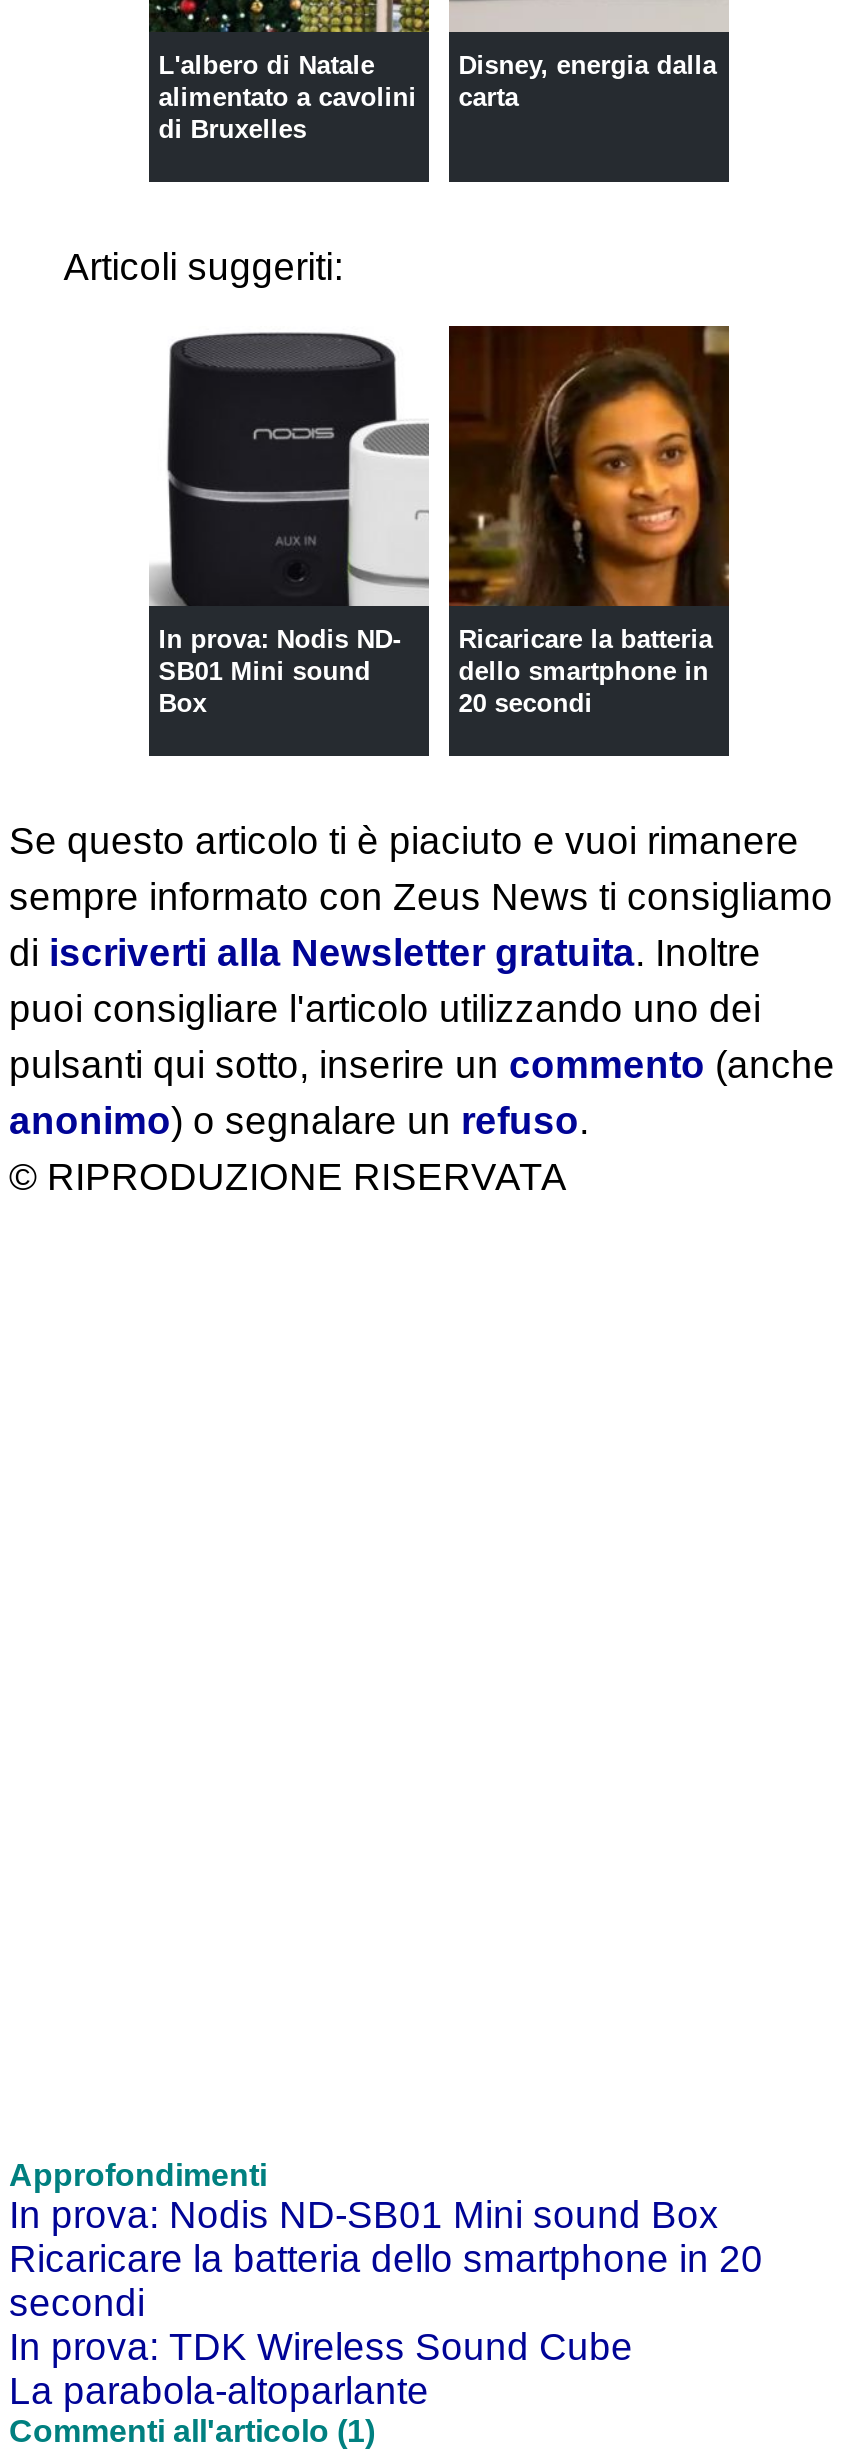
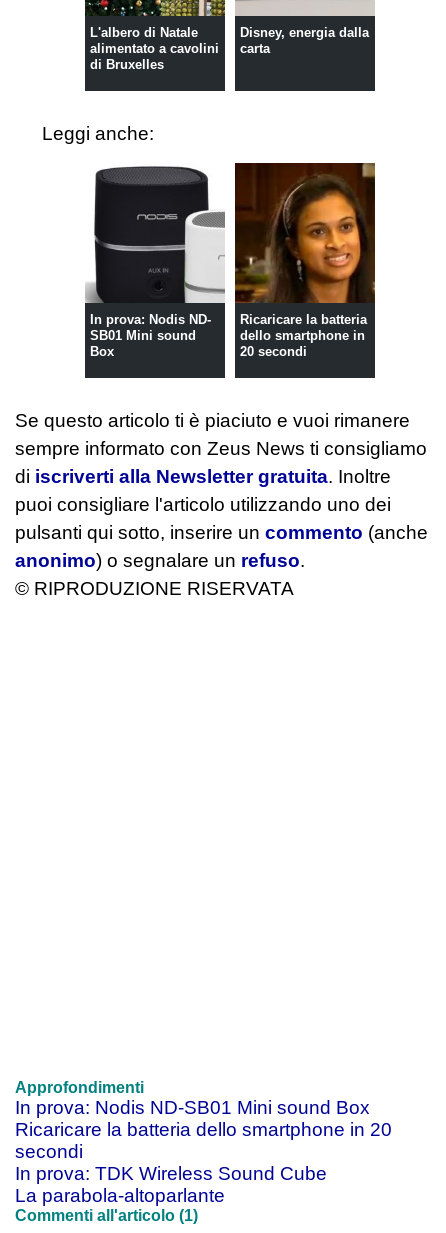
[63,246,343,288] Articoli suggeriti: -> [42,123,154,144] Leggi anche:

